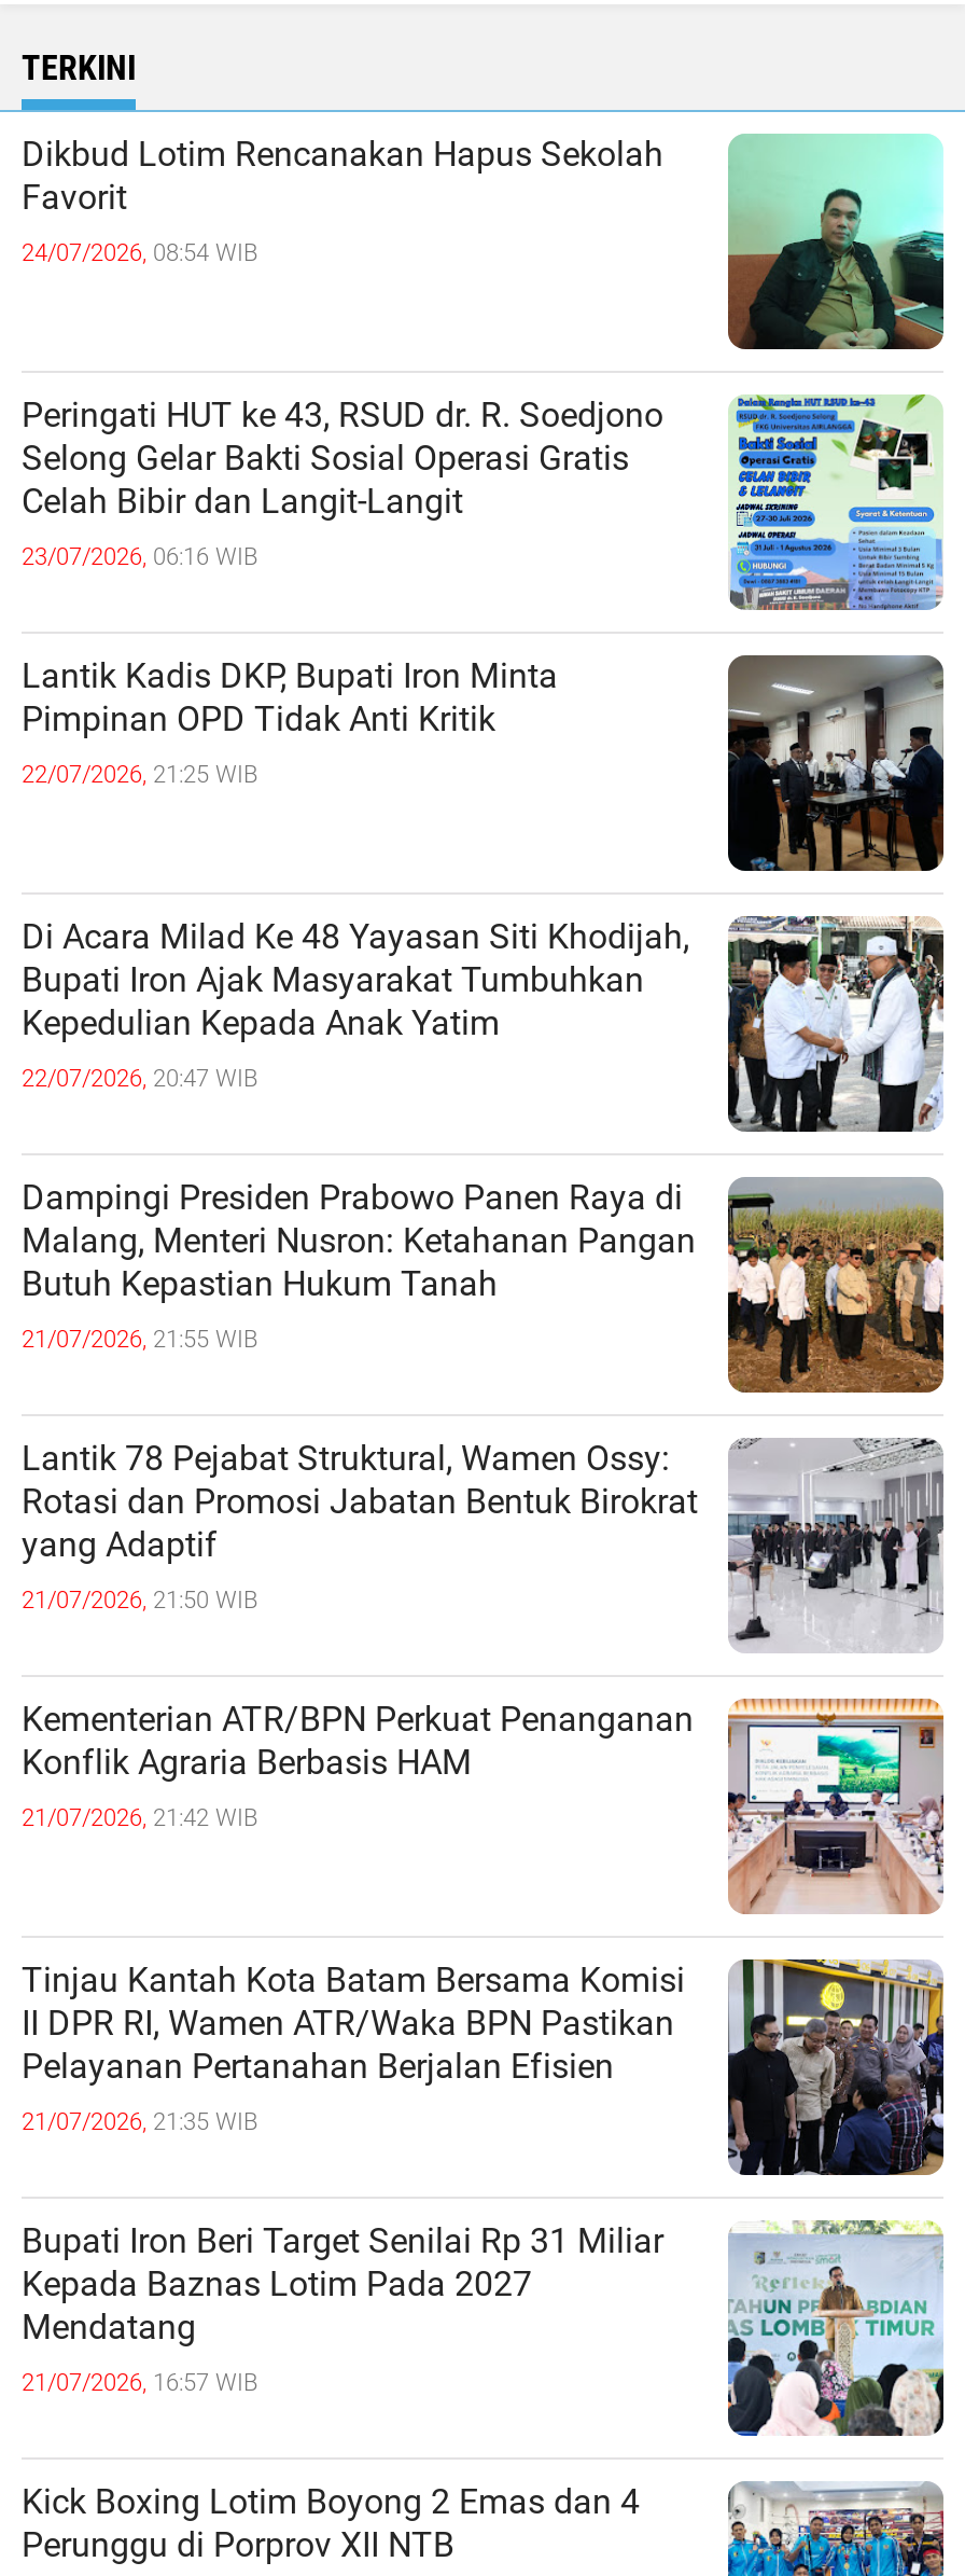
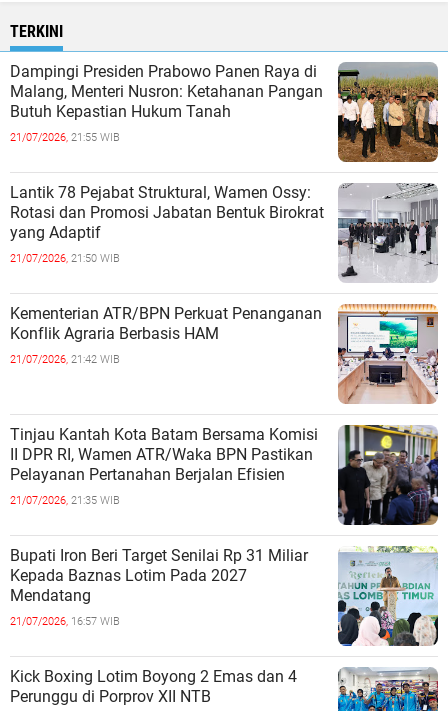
[22,134,946,351] [image] | Dikbud Lotim Rencanakan Hapus Sekolah | Favorit | 24/07/2026, 08:54 WIB -> none
[22,394,943,789] [image] | Peringati HUT ke 43, RSUD dr. R. Soedjono | Selong Gelar Bakti Sosial Operasi Gratis | Celah Bibir dan Langit-Langit | 23/07/2026, 06:16 WIB | Lantik Kadis DKP, Bupati Iron Minta | Pimpinan OPD Tidak Anti Kritik | 22/07/2026, 21:25 WIB -> none
[22,653,946,1093] [image] | Di Acara Milad Ke 48 Yayasan Siti Khodijah, | Bupati Iron Ajak Masyarakat Tumbuhkan | Kepedulian Kepada Anak Yatim | 22/07/2026, 20:47 WIB -> none
[728,916,946,1134] [image] -> none

